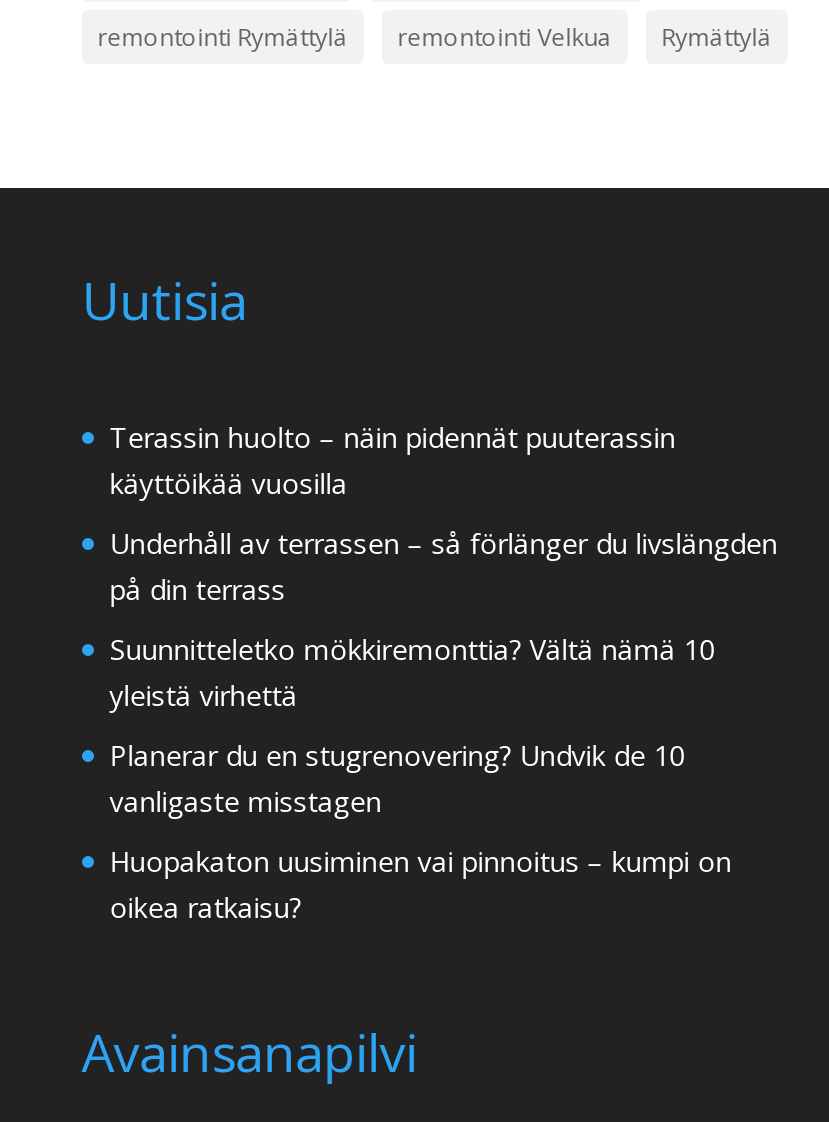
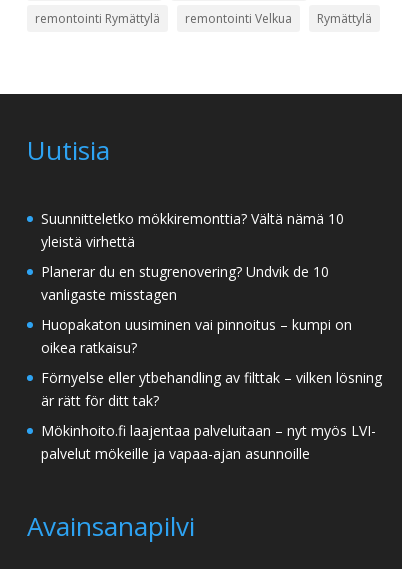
[110,418,778,608] Terassin huolto – näin pidennät puuterassin | käyttöikää vuosilla | Underhåll av terrassen – så förlänger du livslängden | på din terrass -> none
moved [110,630,732,926] -> [41,209,352,357]: Suunnitteletko mökkiremonttia? Vältä nämä 10 | yleistä virhettä | Planerar du en stugrenovering? Undvik de 10 | vanligaste misstagen | Huopakaton uusiminen vai pinnoitus – kumpi on | oikea ratkaisu?
none -> [41,368,382,463] Förnyelse eller ytbehandling av filttak – vilken lösning | är rätt för ditt tak? | Mökinhoito.fi laajentaa palveluitaan – nyt myös LVI- | palvelut mökeille ja vapaa-ajan asunnoille

